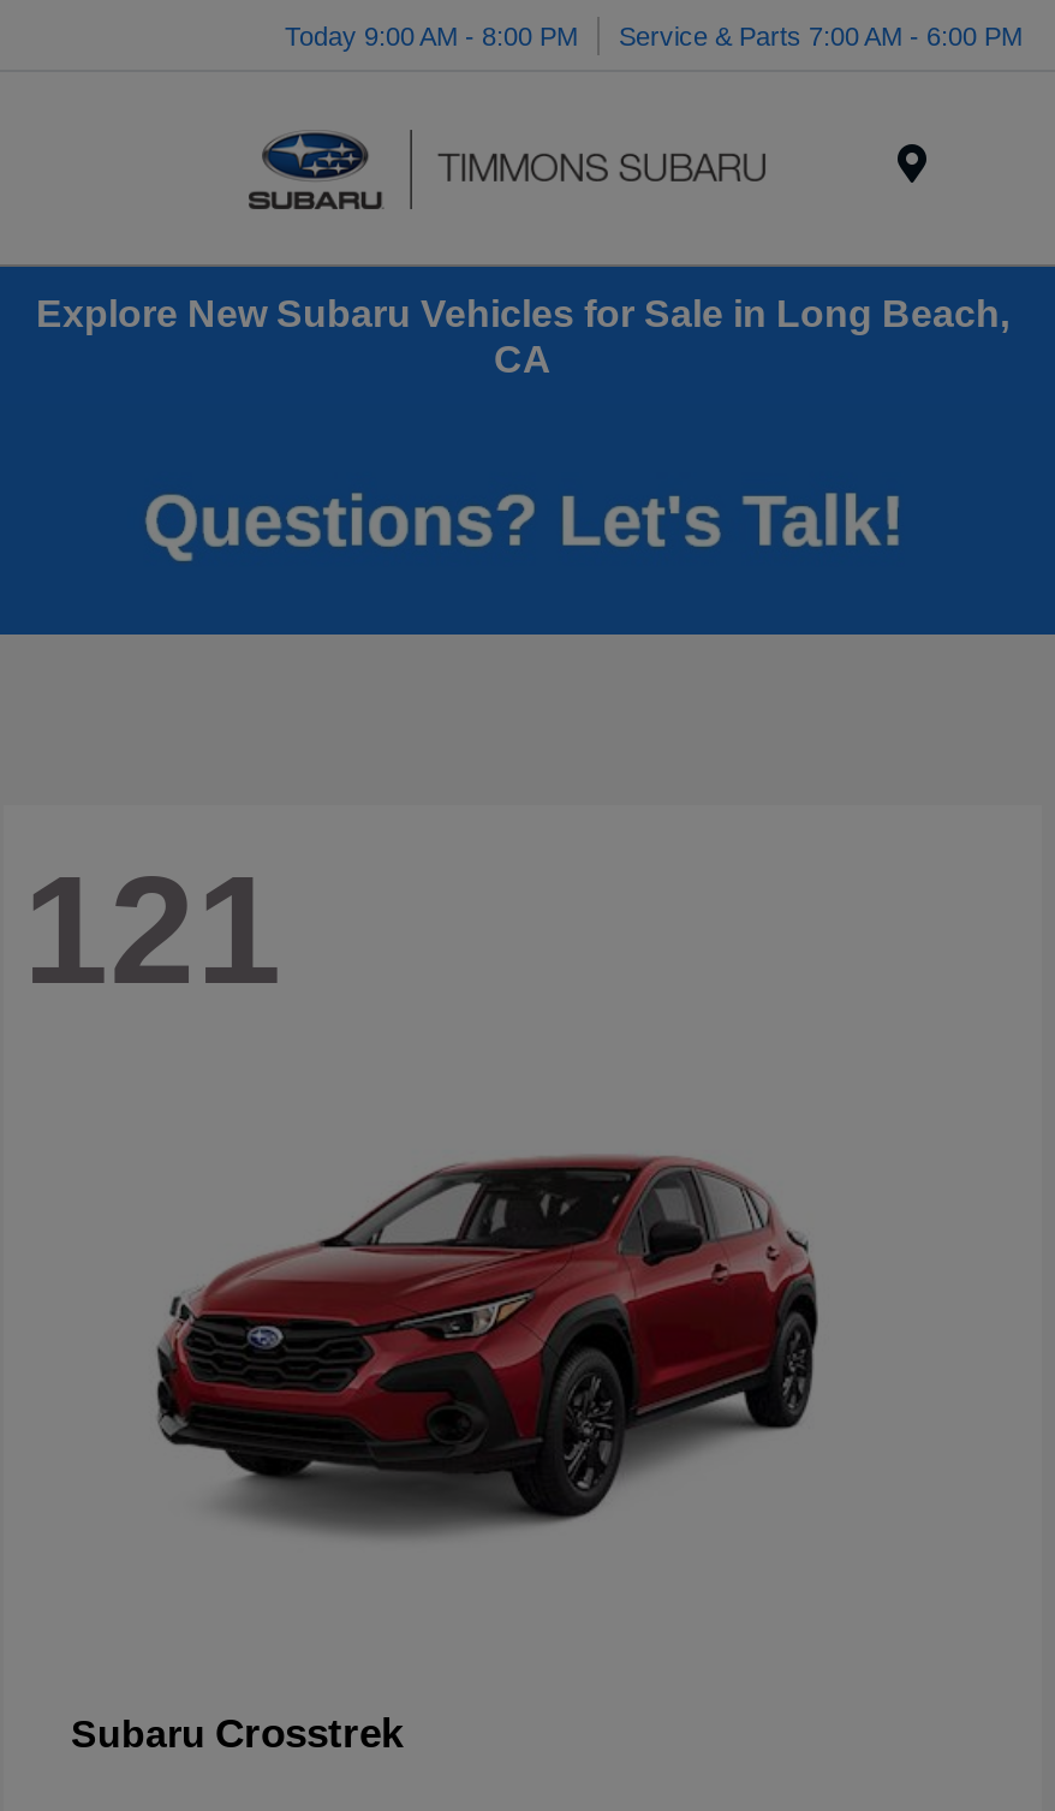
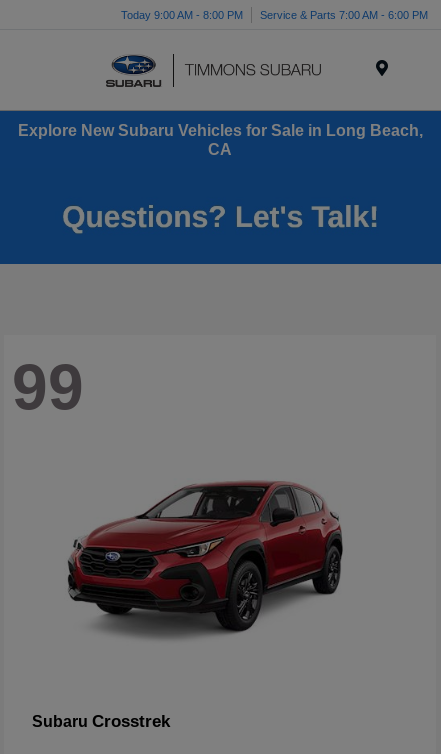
[23,844,282,1017] 121 -> [12,351,84,423] 99

